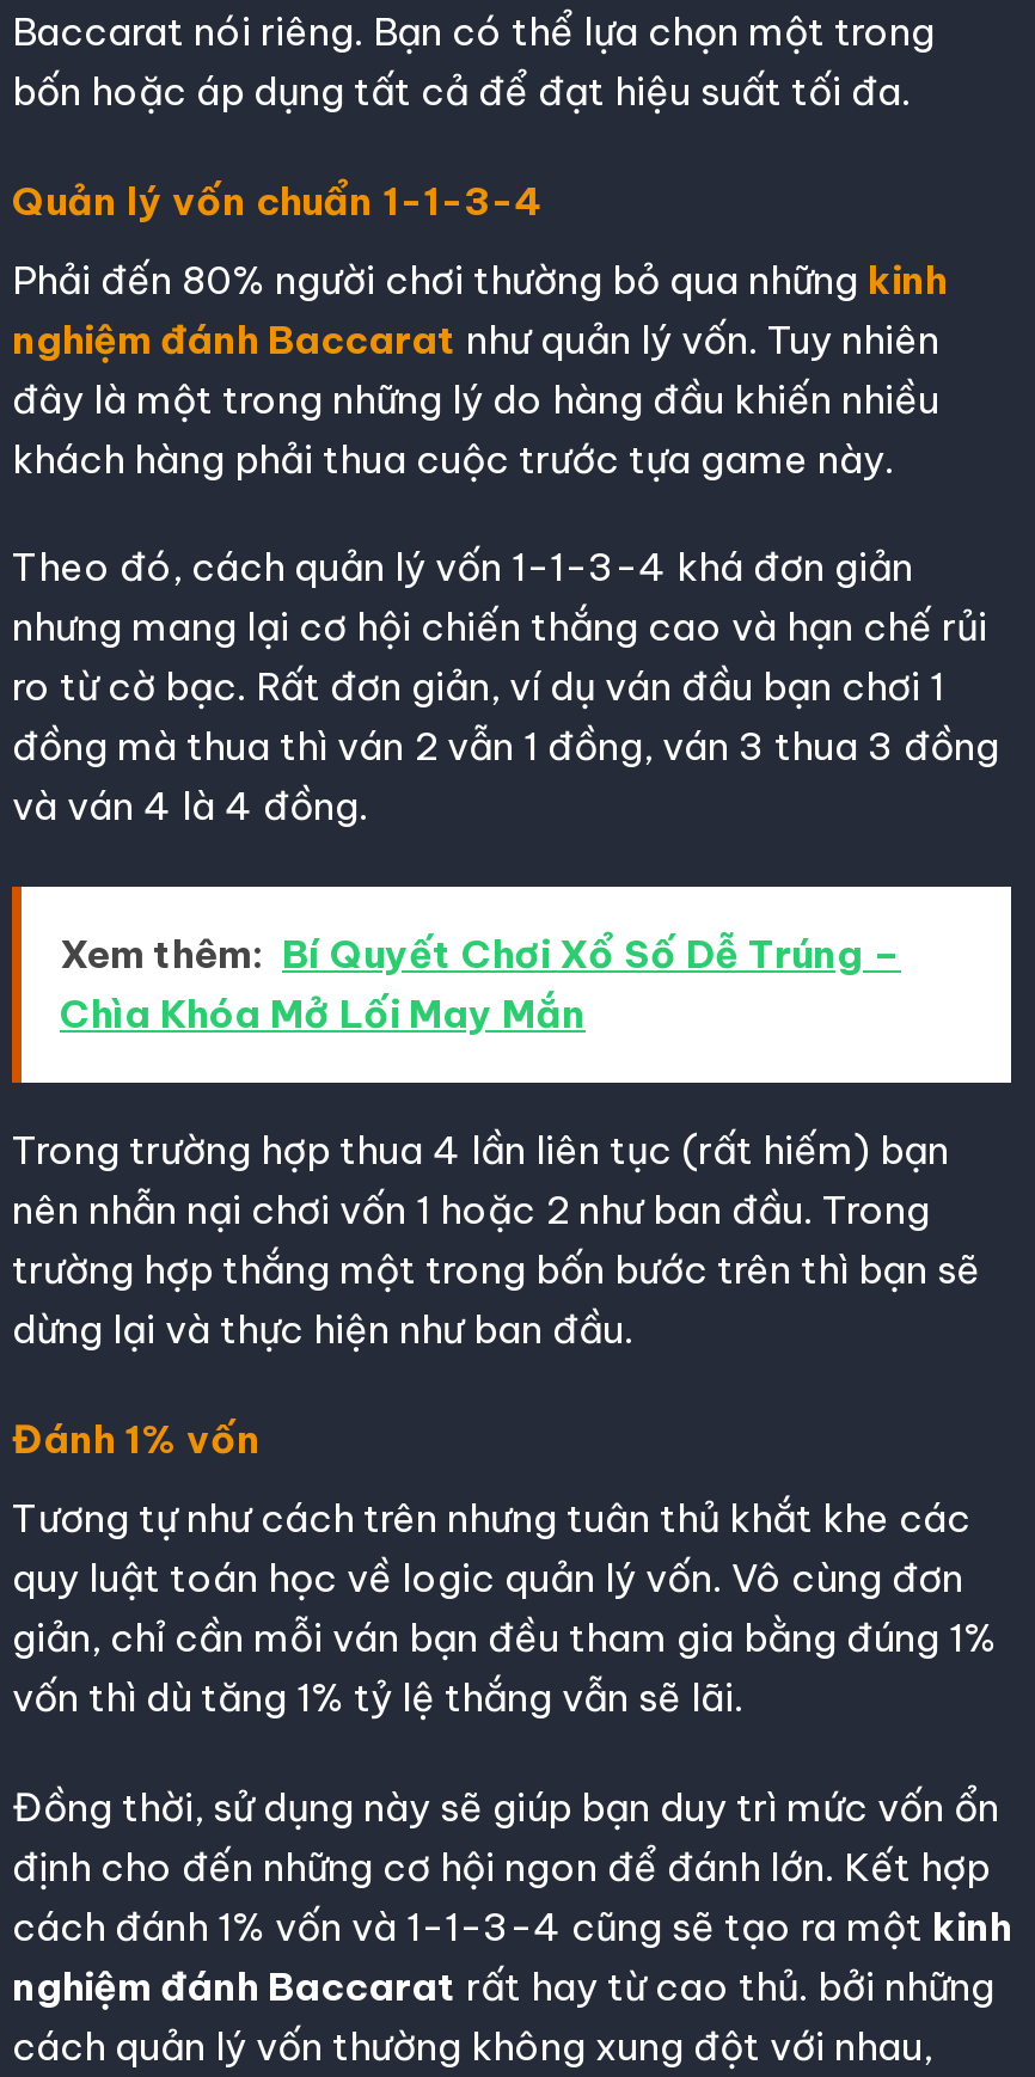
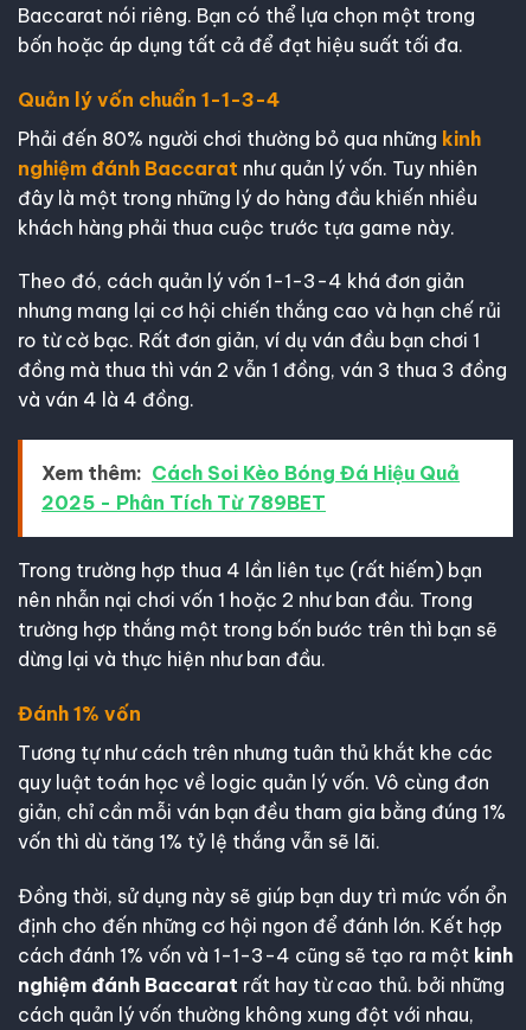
[60,930,901,1038] Xem thêm: Bí Quyết Chơi Xổ Số Dễ Trúng – | Chìa Khóa Mở Lối May Mắn -> [41,461,460,515] Xem thêm: Cách Soi Kèo Bóng Đá Hiệu Quả | 2025 - Phân Tích Từ 789BET

